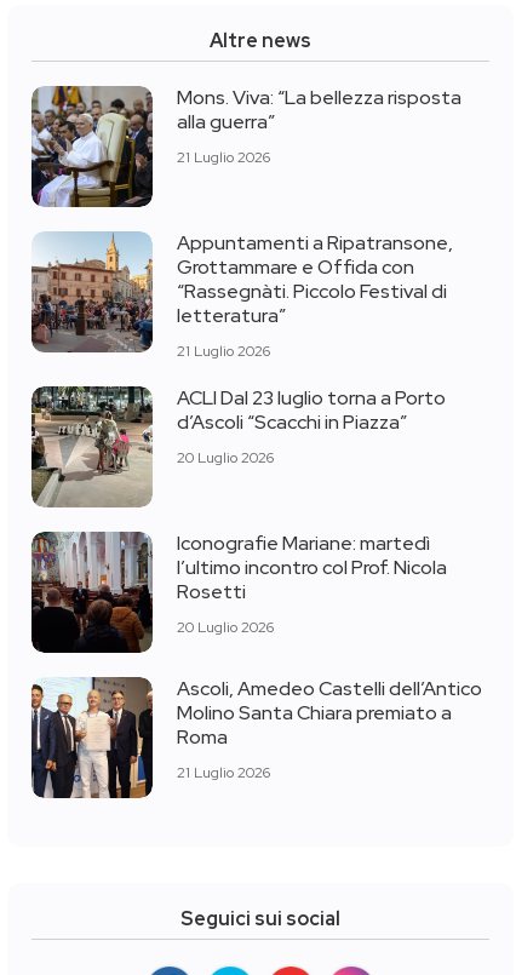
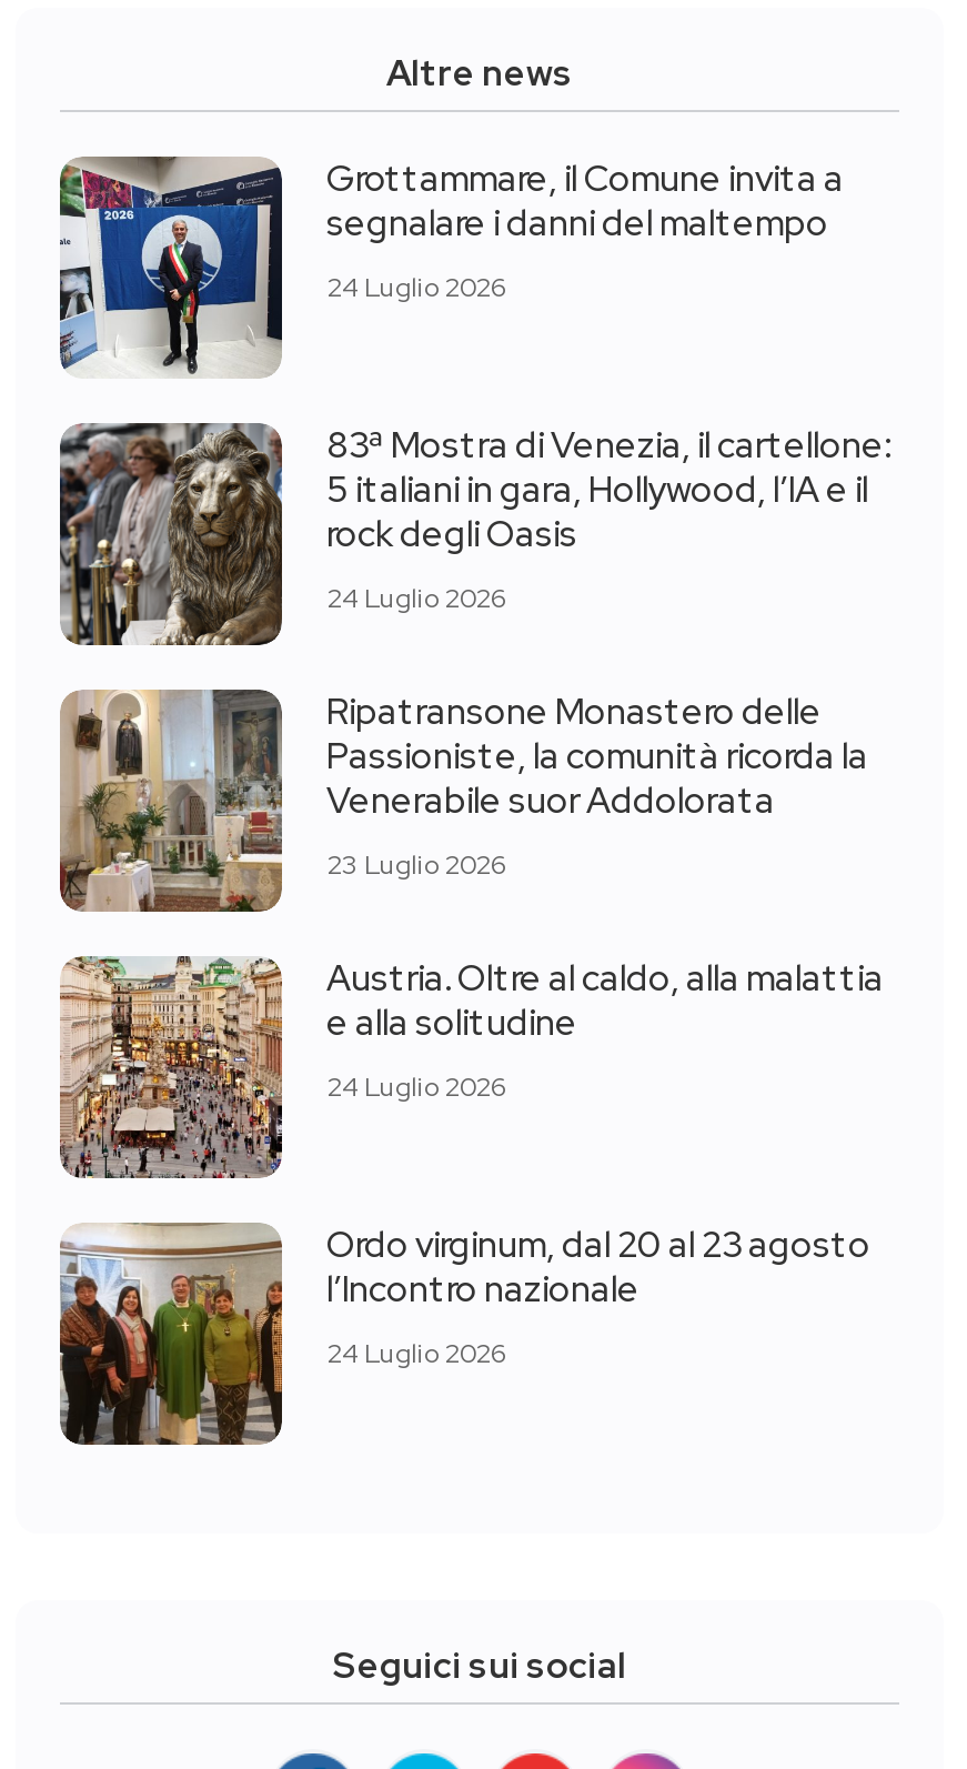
[31,85,461,208] [image] | Mons. Viva: “La bellezza risposta | alla guerra” -> [60,154,844,379] [image] | Grottammare, il Comune invita a | segnalare i danni del maltempo
[177,148,270,167] 21 Luglio 2026 -> [326,270,504,305] 24 Luglio 2026
[31,230,453,352] [image] | Appuntamenti a Ripatransone, | Grottammare e Offida con | “Rassegnàti. Piccolo Festival di | letteratura” -> [58,421,890,647] [image] | 83ª Mostra di Venezia, il cartellone: | 5 italiani in gara, Hollywood, l’IA e il | rock degli Oasis
[177,342,270,361] 21 Luglio 2026 -> [326,581,504,616] 24 Luglio 2026
[31,385,446,506] [image] | ACLI Dal 23 luglio torna a Porto | d’Ascoli “Scacchi in Piazza” -> [62,687,868,912] [image] | Ripatransone Monastero delle | Passioniste, la comunità ricorda la | Venerabile suor Addolorata
[177,448,274,468] 20 Luglio 2026 -> [326,847,504,883] 23 Luglio 2026
[30,530,447,654] [image] | Iconografie Mariane: martedì | l’ultimo incontro col Prof. Nicola | Rosetti -> [58,954,884,1180] [image] | Austria. Oltre al caldo, alla malattia | e alla solitudine
[177,618,274,637] 20 Luglio 2026 -> [326,1069,504,1105] 24 Luglio 2026
[31,676,482,798] [image] | Ascoli, Amedeo Castelli dell’Antico | Molino Santa Chiara premiato a | Roma -> [58,1220,870,1445] [image] | Ordo virginum, dal 20 al 23 agosto | l’Incontro nazionale
[177,763,270,782] 21 Luglio 2026 -> [326,1336,504,1371] 24 Luglio 2026

